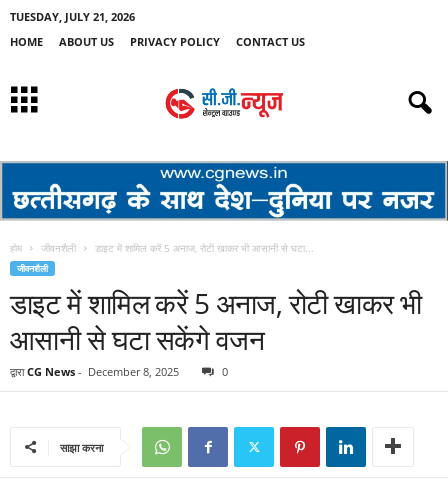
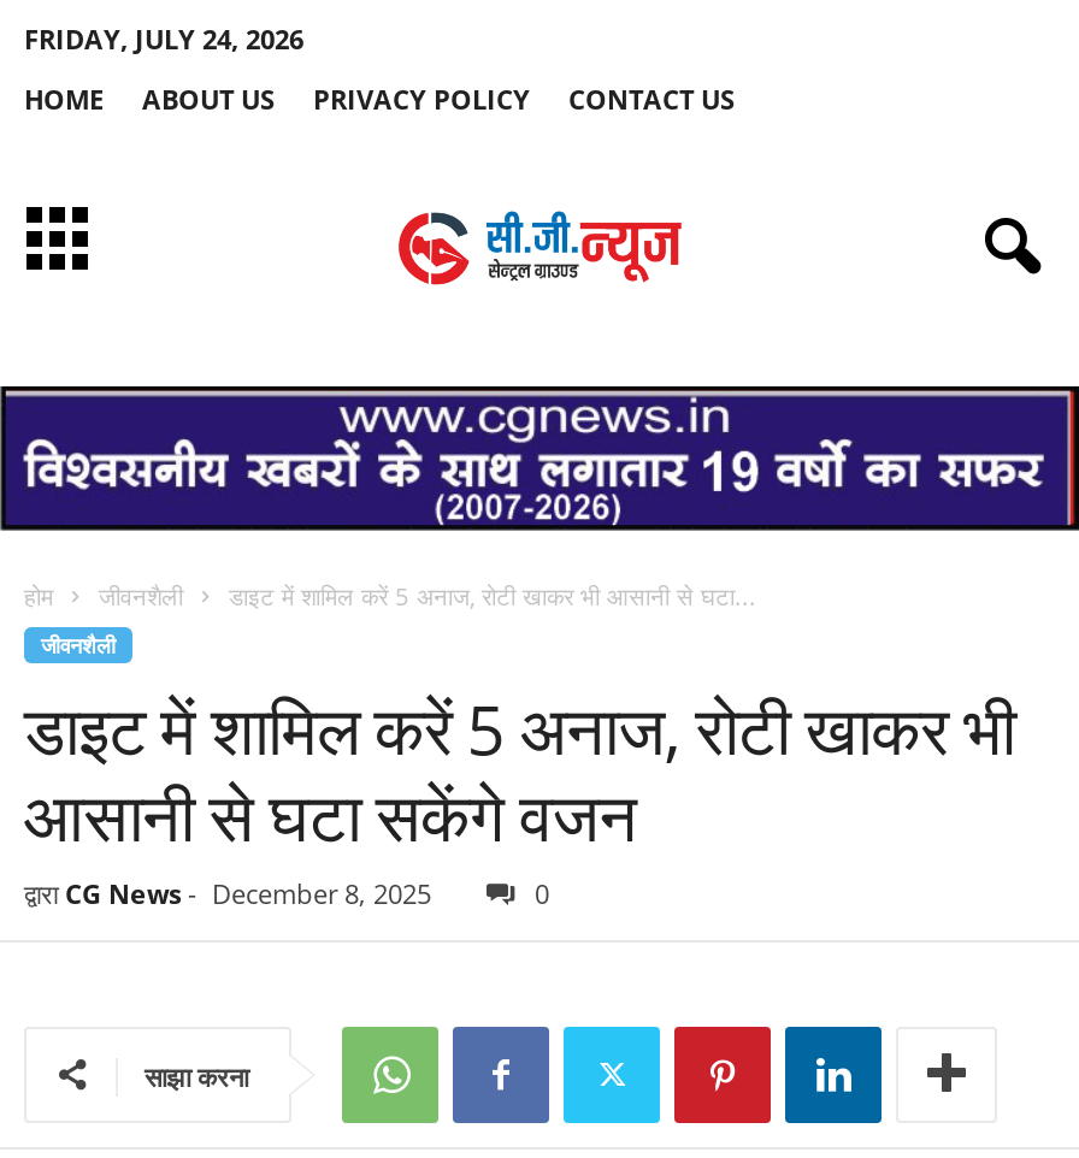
[10,9,135,24] TUESDAY, JULY 21, 2026 -> [24,20,303,57] FRIDAY, JULY 24, 2026
[3,161,445,220] [image] -> [7,384,1072,531] [image]

